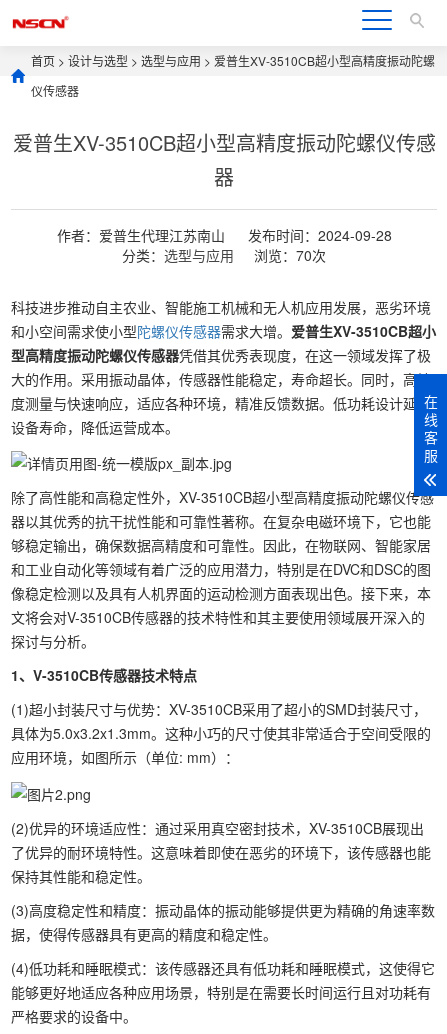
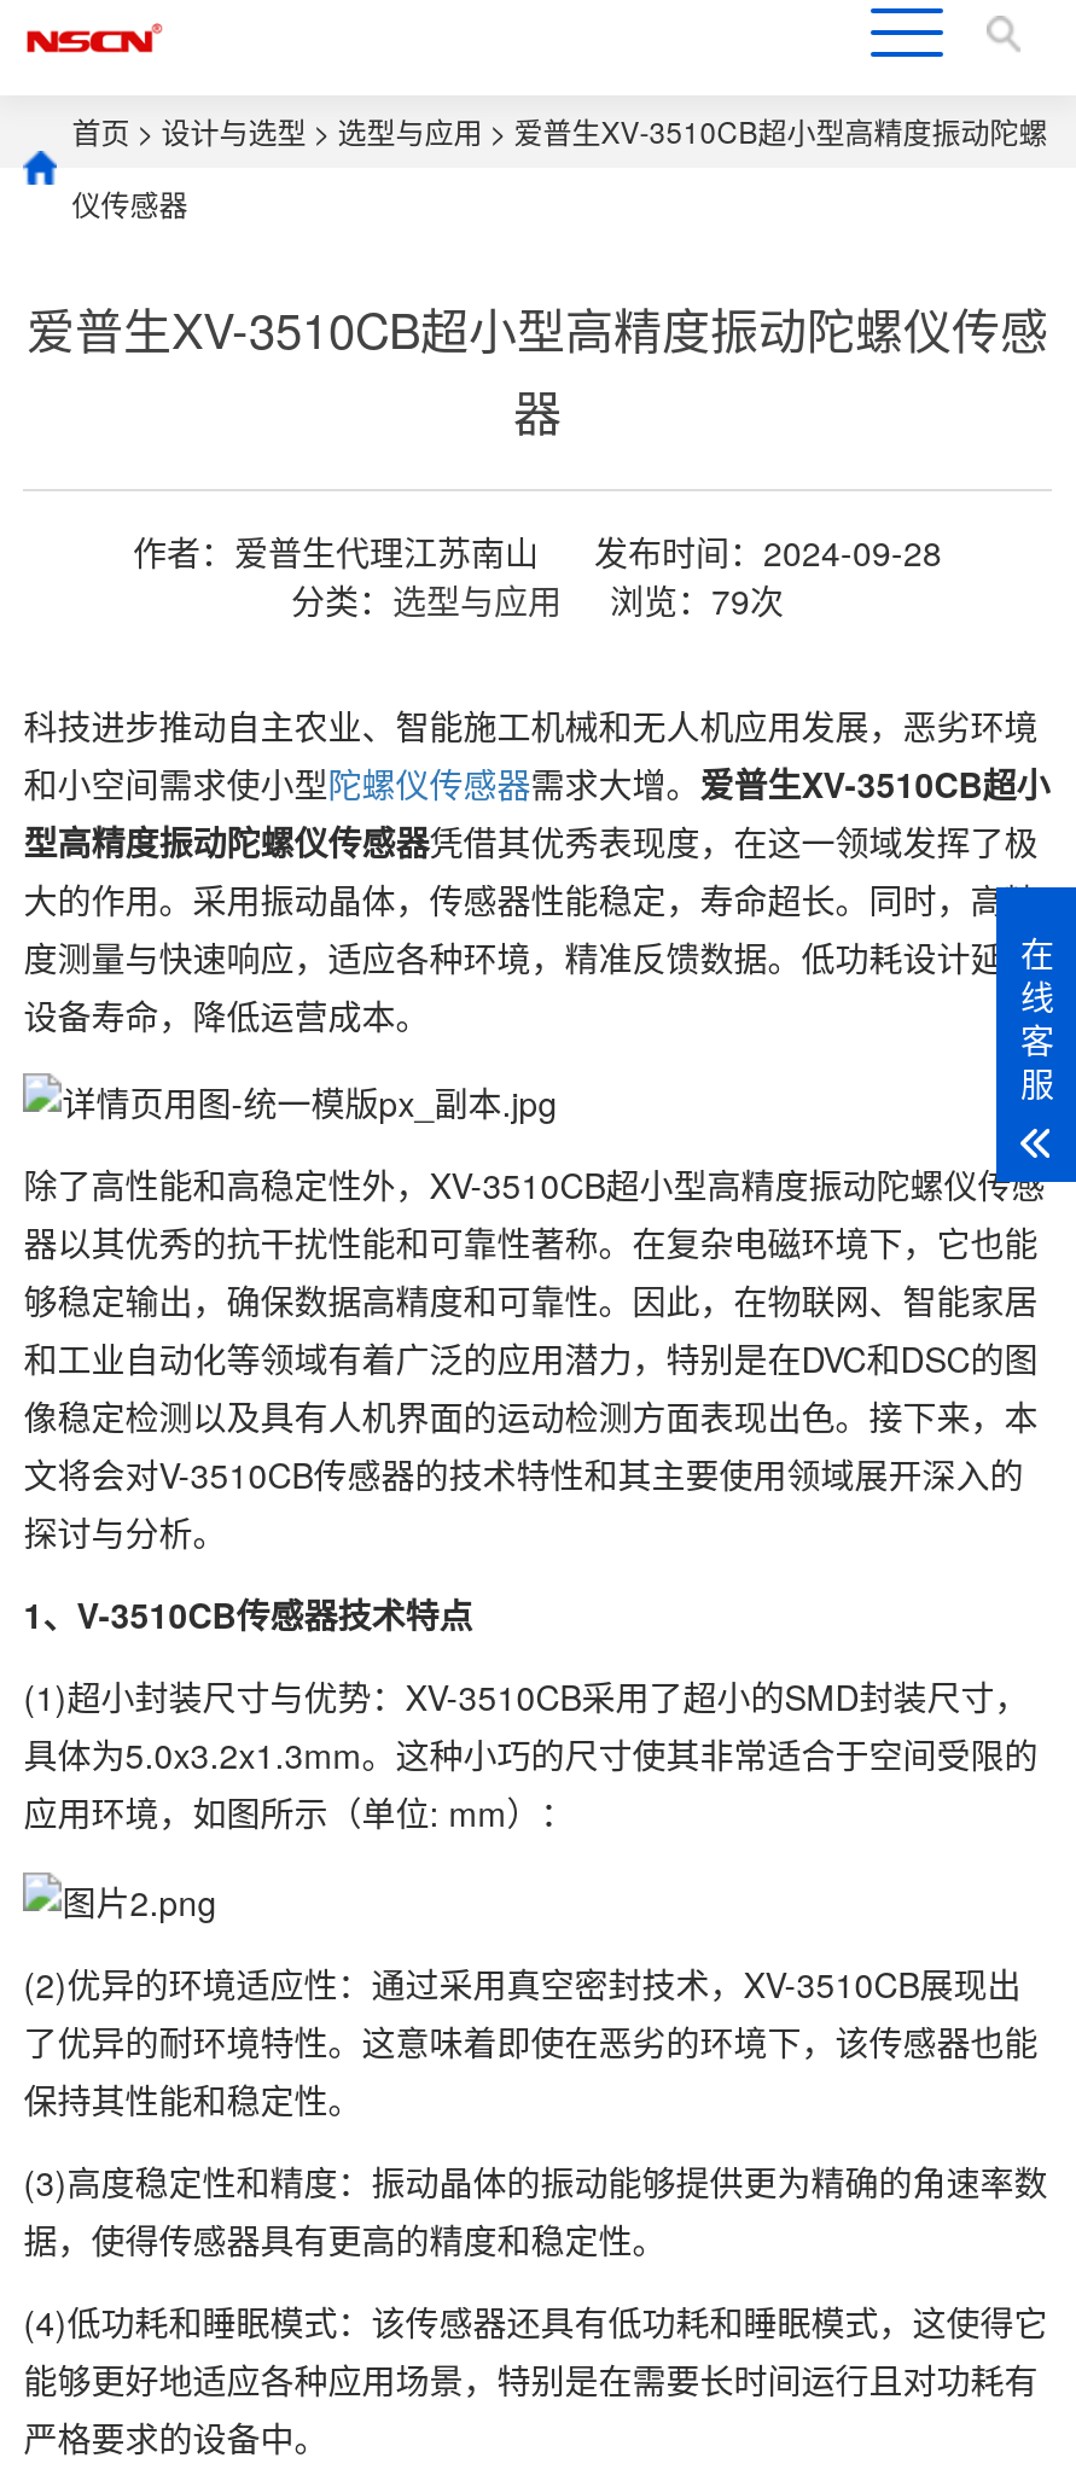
[122,245,326,265] 分类：选型与应用 浏览：70次 -> [291,576,784,624] 分类：选型与应用 浏览：79次

